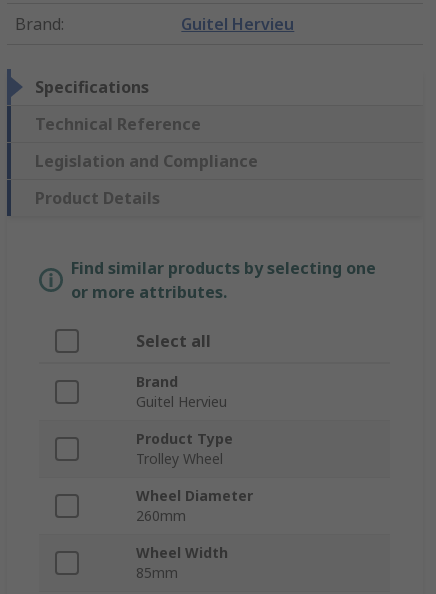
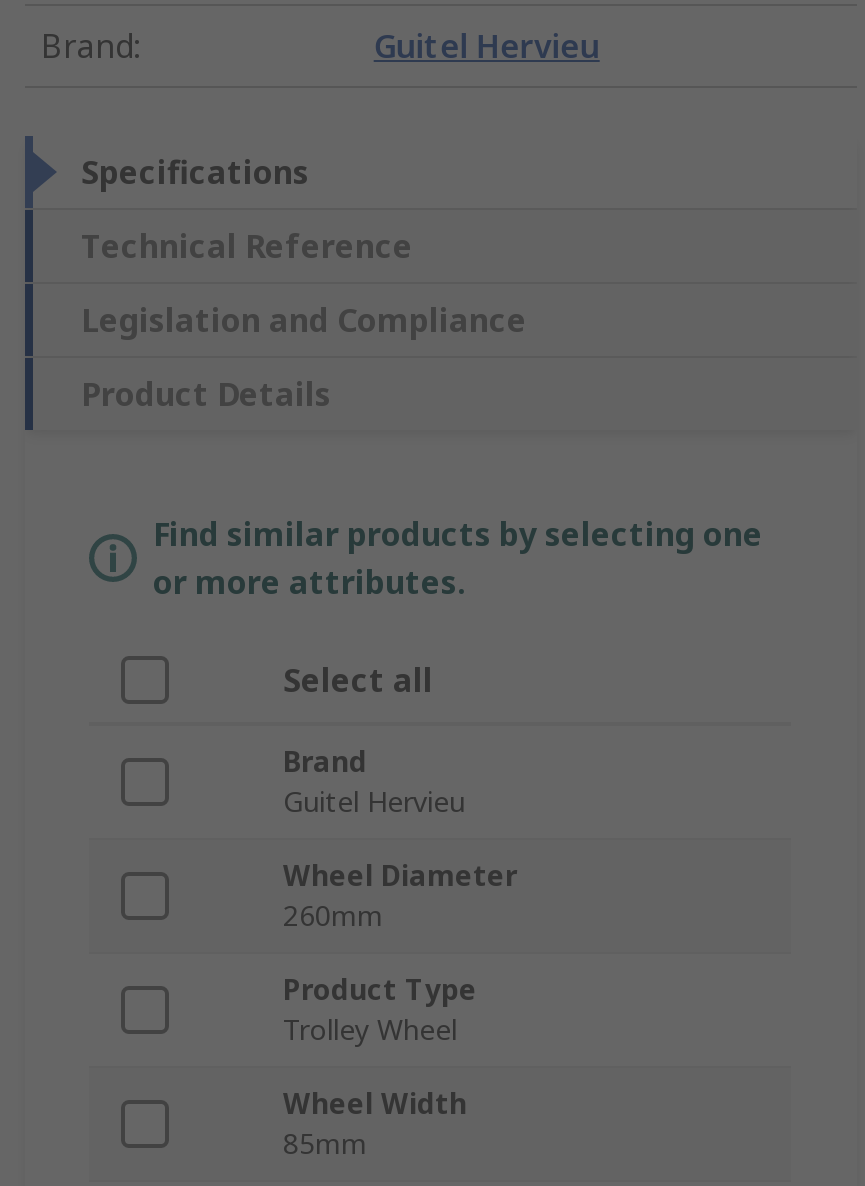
moved [136,429,233,468] -> [283,971,477,1049]: Product Type | Trolley Wheel
moved [136,486,253,525] -> [283,857,517,935]: Wheel Diameter | 260mm

